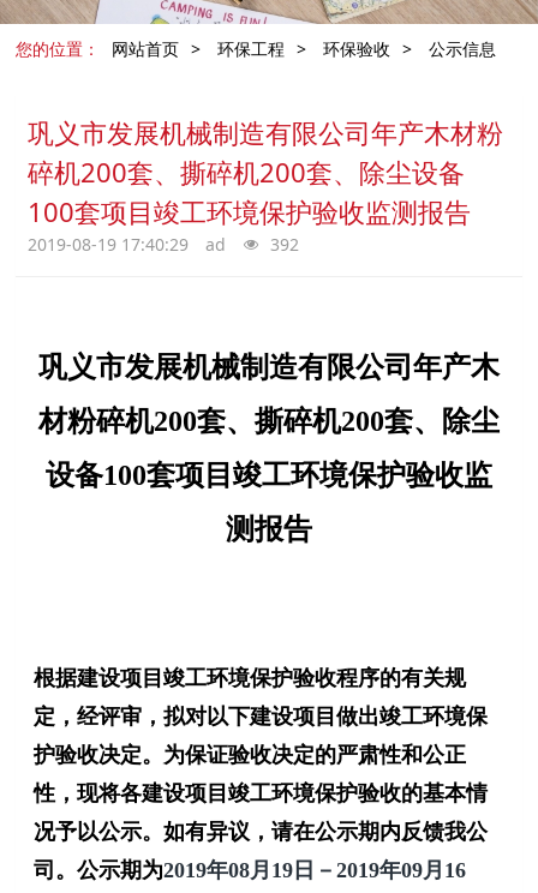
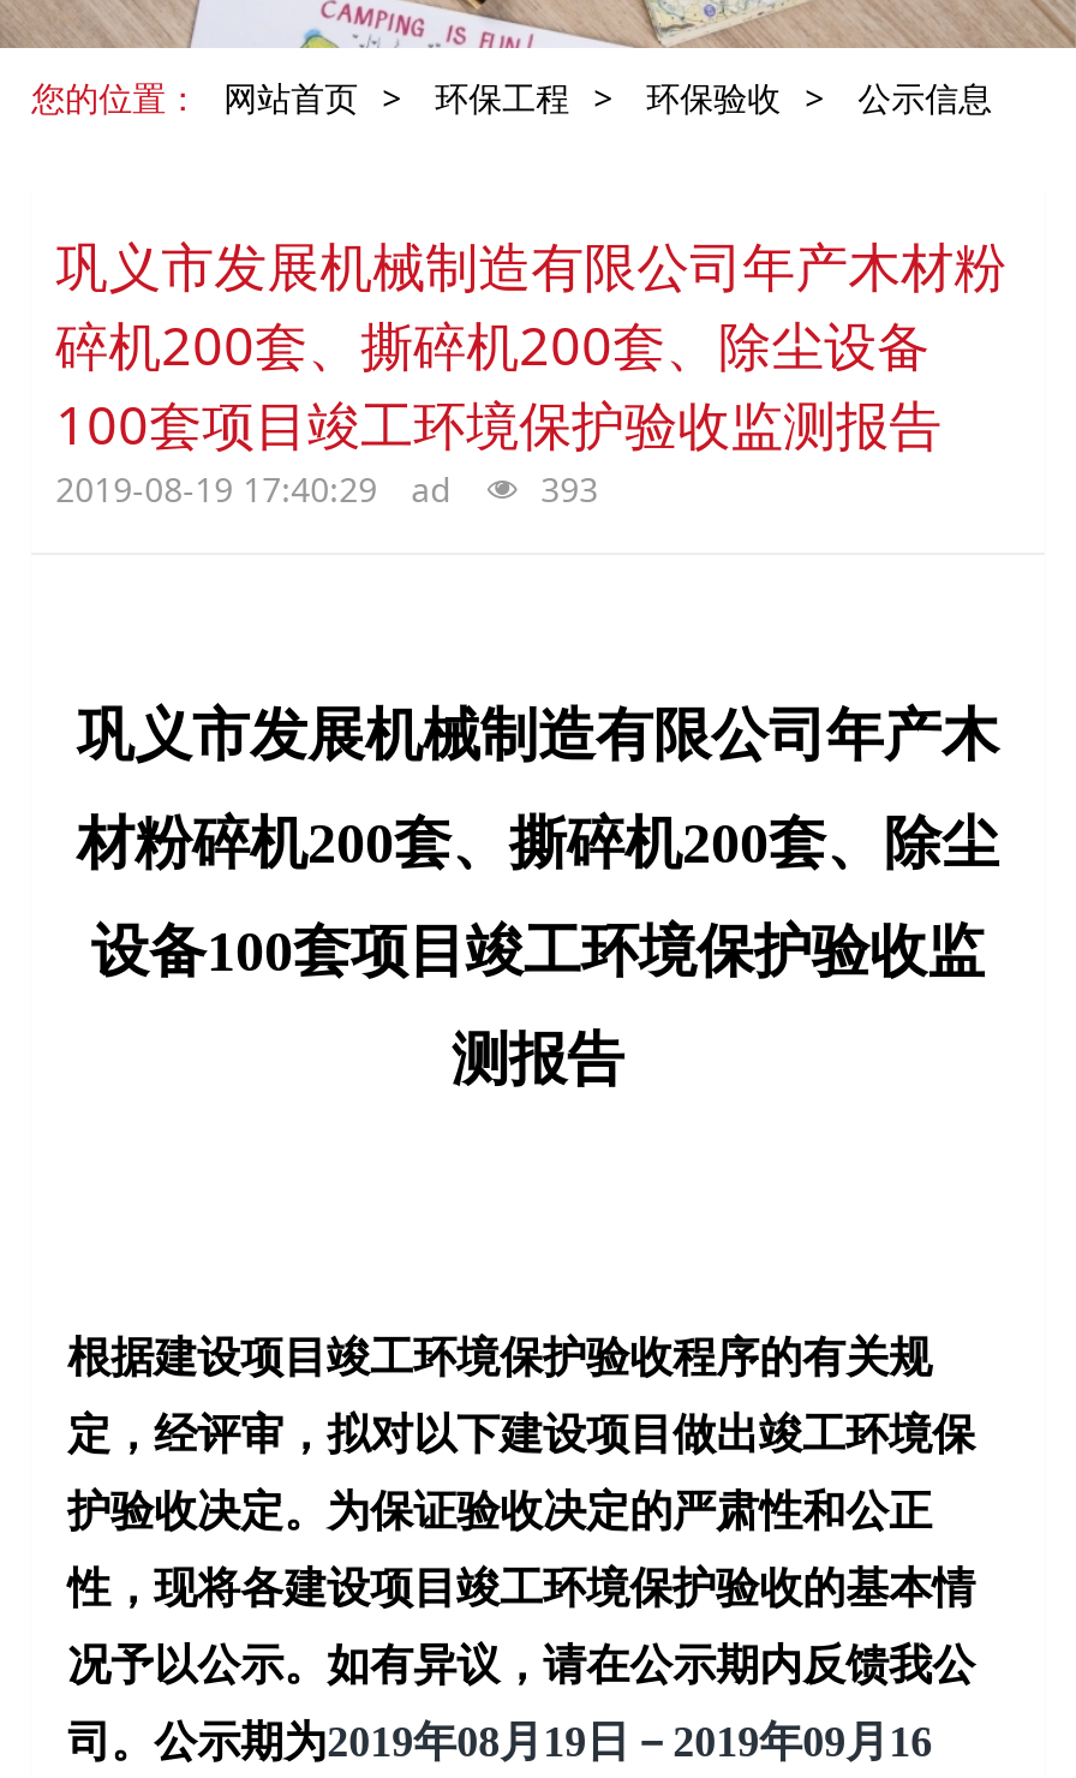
[28,233,299,256] 2019-08-19 17:40:29 ad 392 -> [55,466,598,512] 2019-08-19 17:40:29 ad 393

